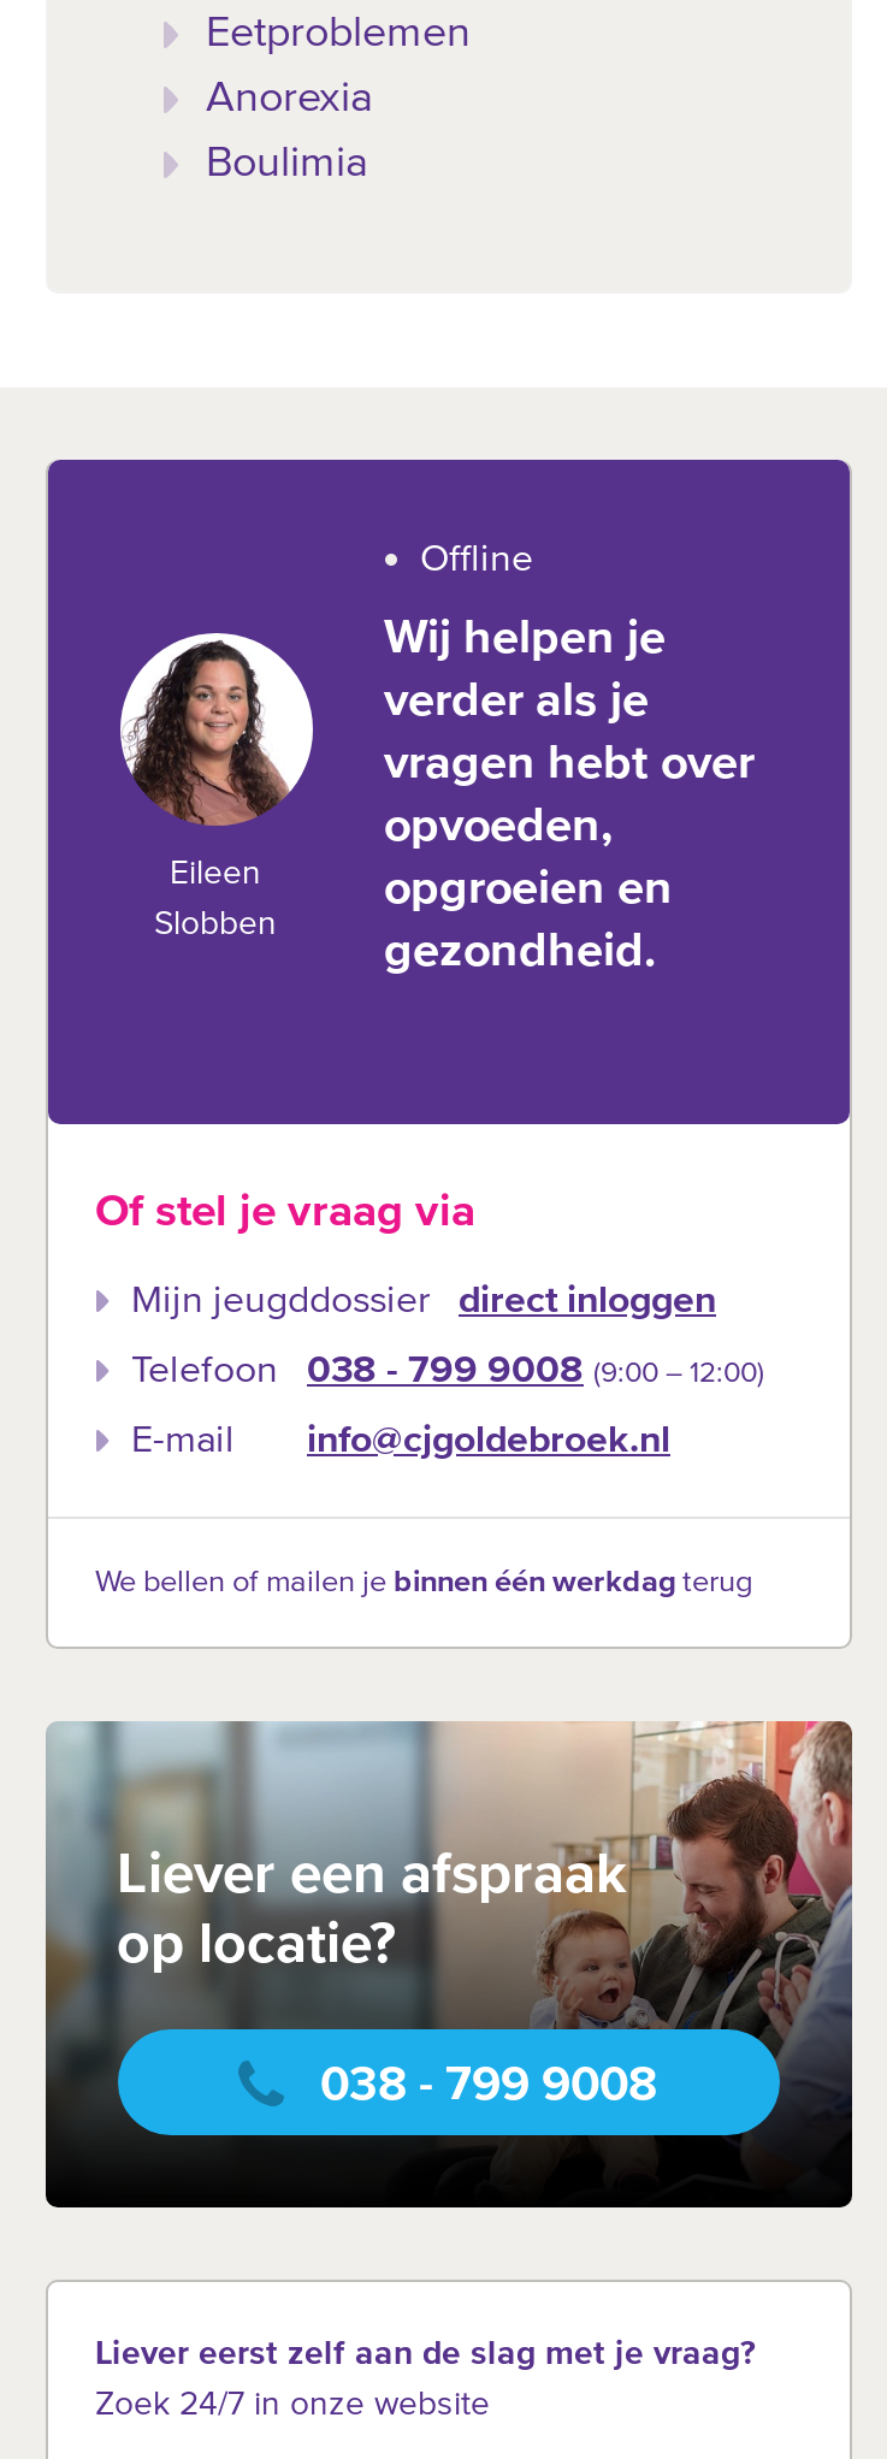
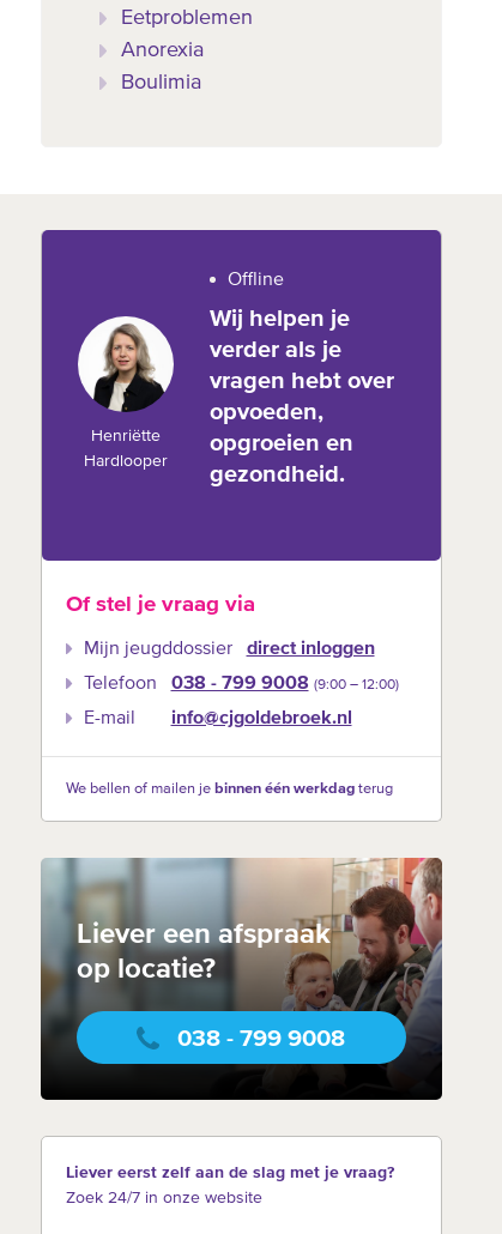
[128,640,294,891] [image] | Eileen -> [83,320,164,445] [image] | Henriëtte
[154,908,277,941] Slobben -> [83,453,167,470] Hardlooper

